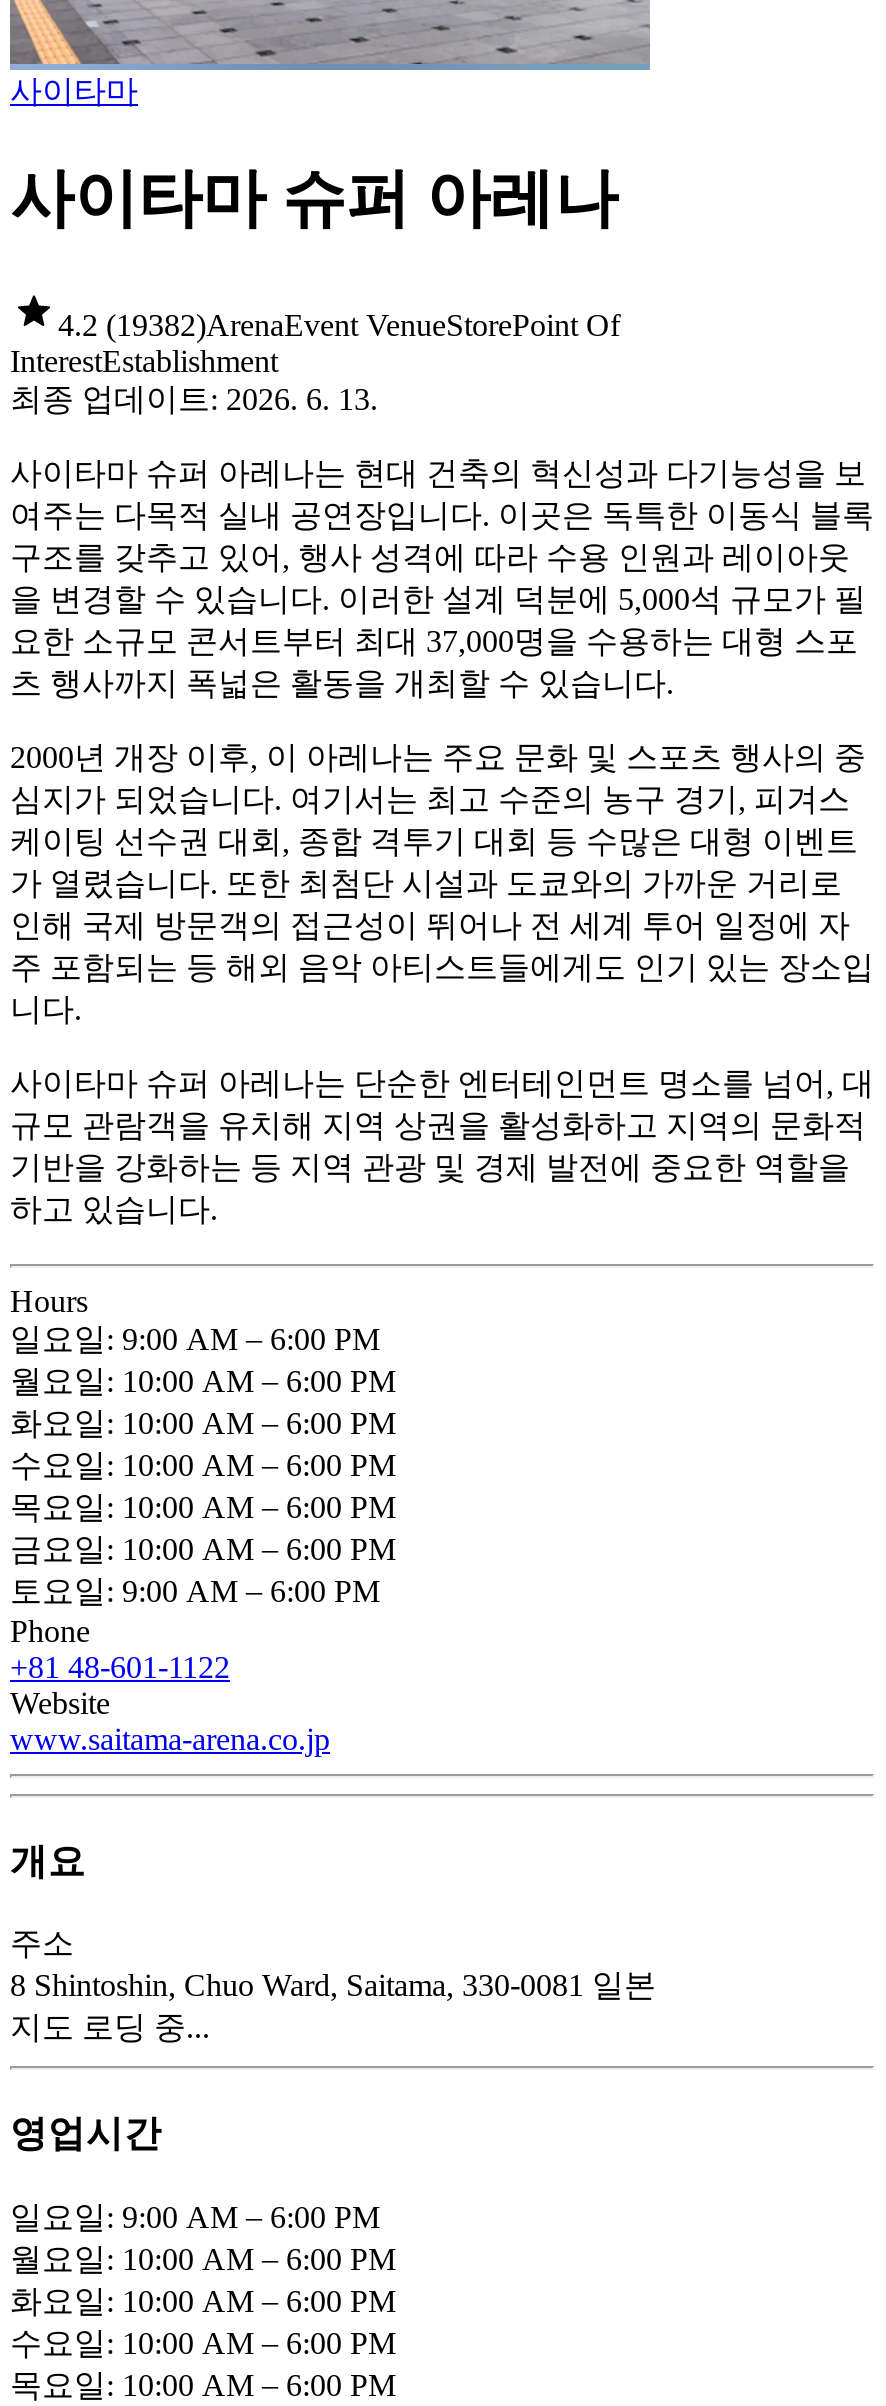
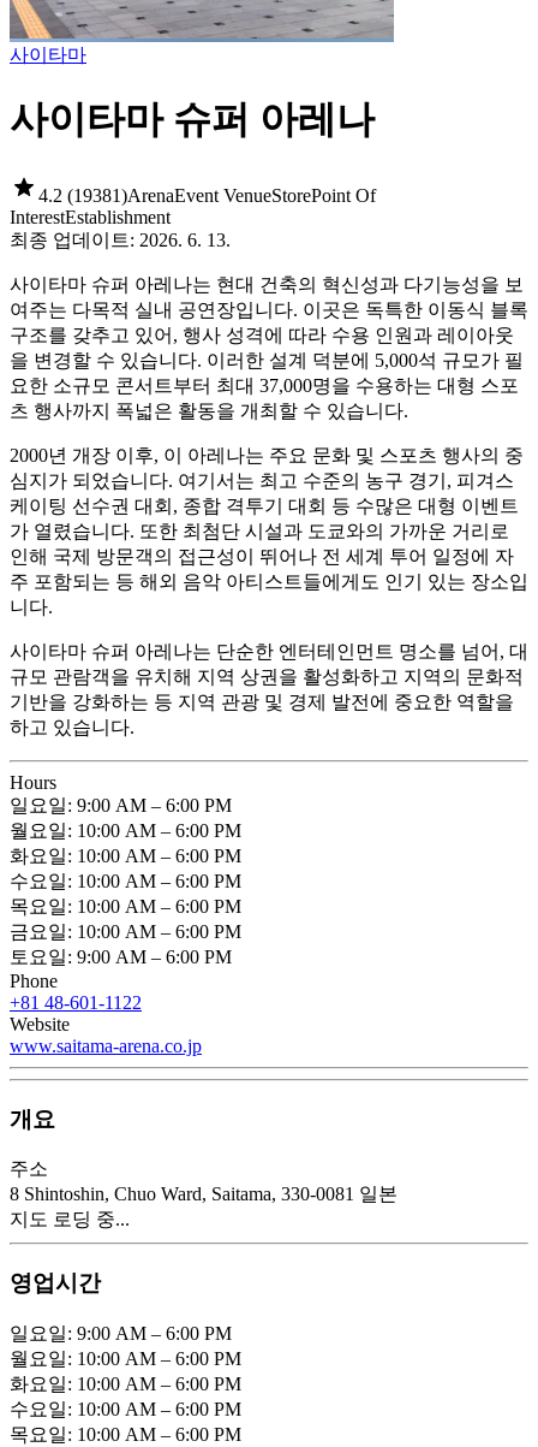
[58,308,620,342] 4.2 (19382)ArenaEvent VenueStorePoint Of -> [38,185,376,206] 4.2 (19381)ArenaEvent VenueStorePoint Of

